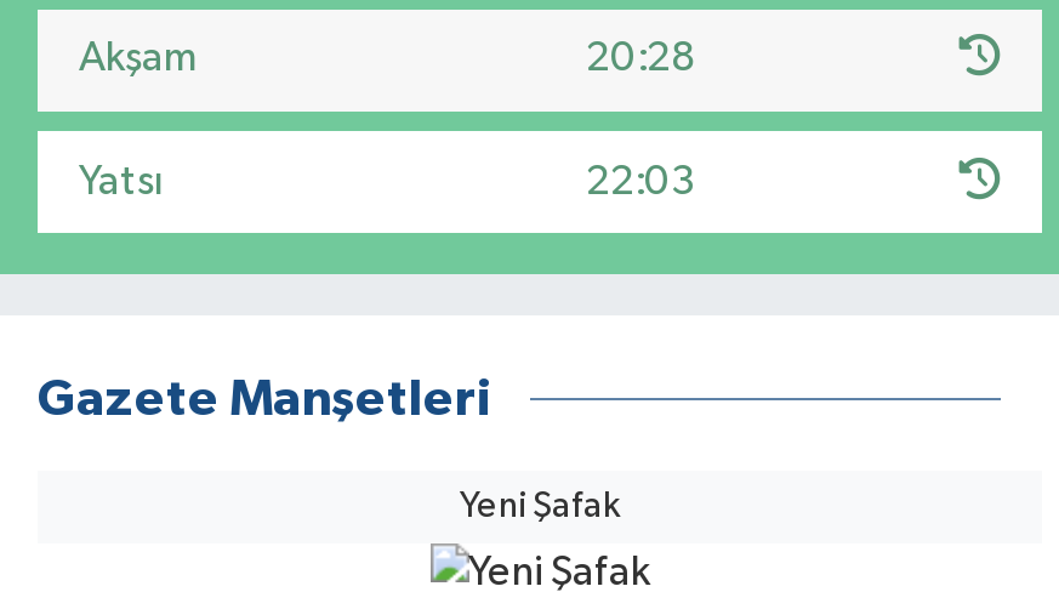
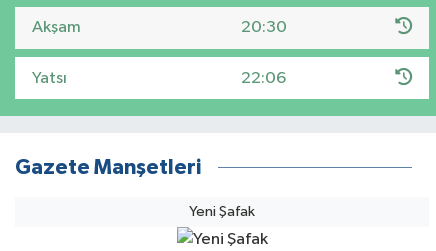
[586,39,695,81] 20:28 -> [240,19,286,36] 20:30
[586,162,695,203] 22:03 -> [241,70,286,87] 22:06

